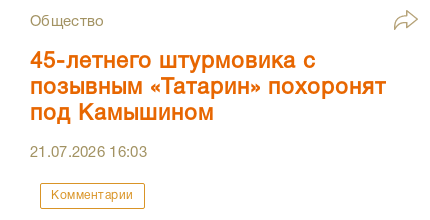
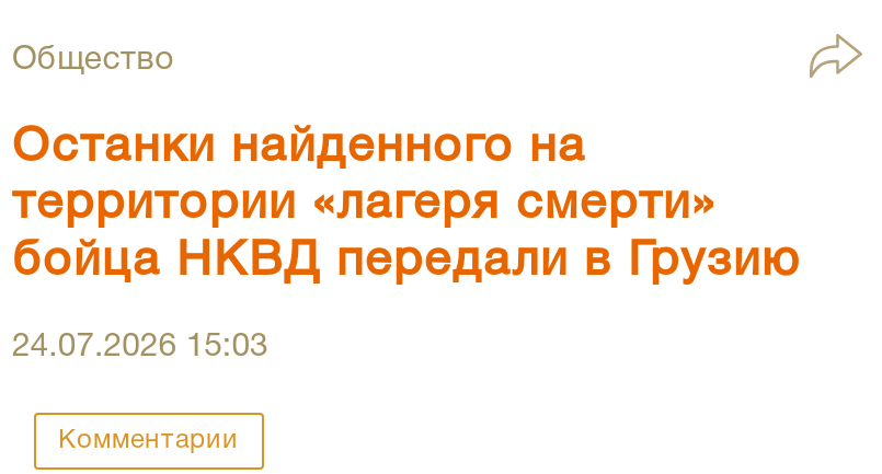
[30,52,386,124] 45-летнего штурмовика с | позывным «Татарин» похоронят | под Камышином -> [12,127,801,284] Останки найденного на | территории «лагеря смерти» | бойца НКВД передали в Грузию
[30,146,147,160] 21.07.2026 16:03 -> [12,333,268,363] 24.07.2026 15:03

